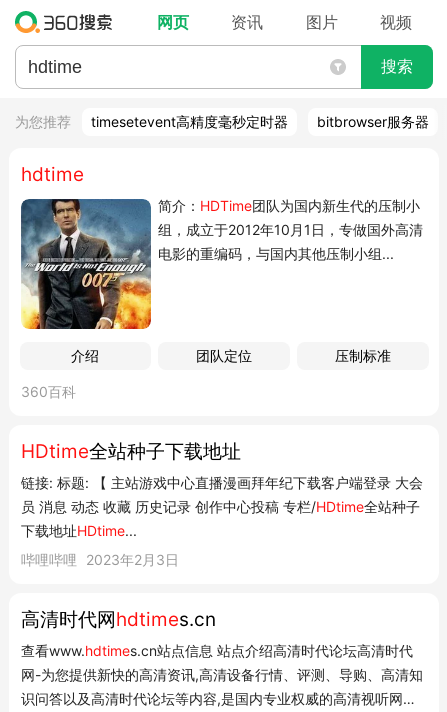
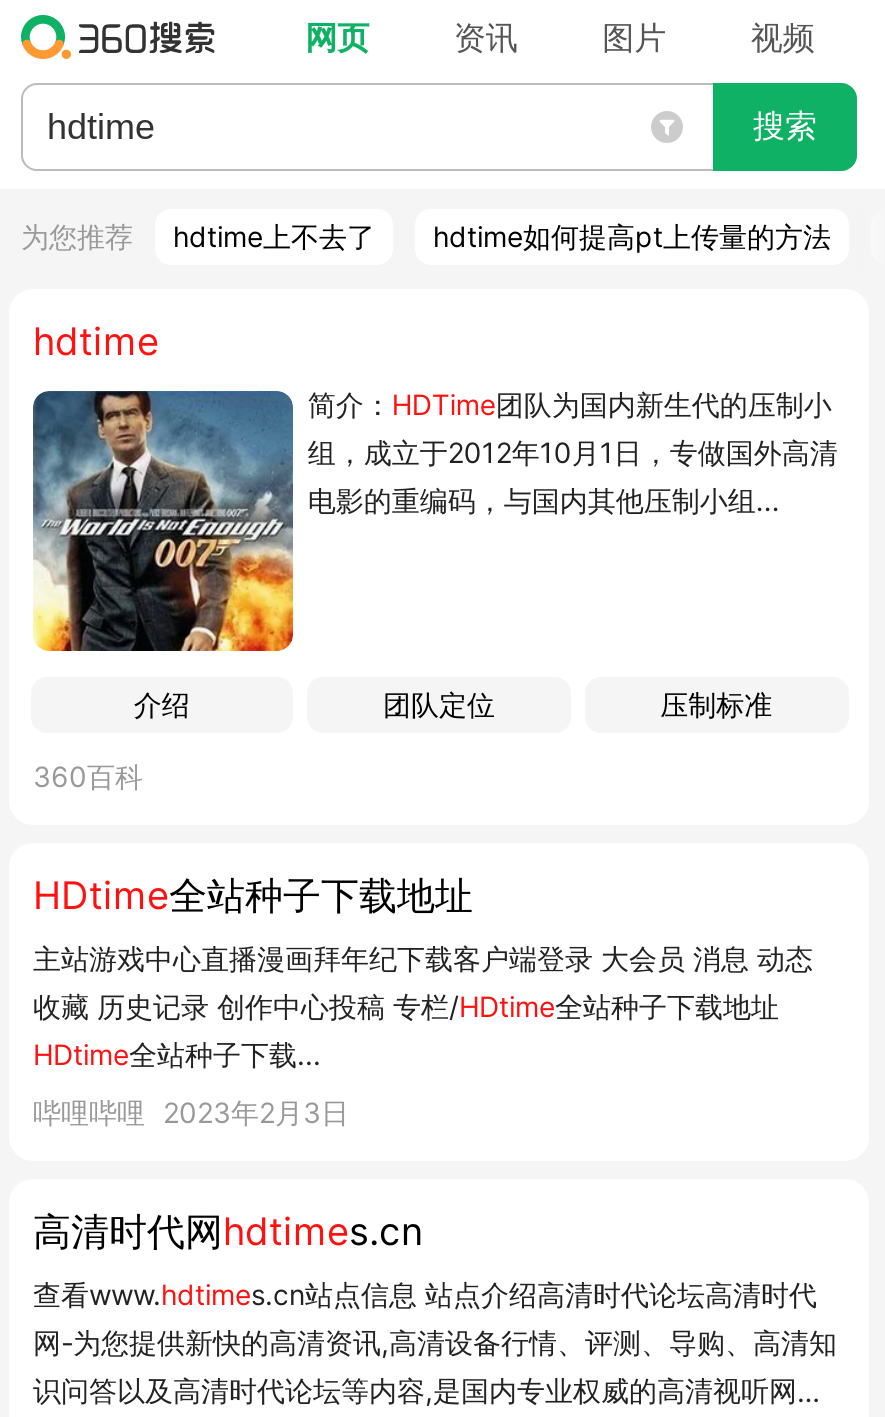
[91,113,429,130] timesetevent高精度毫秒定时器 | bitbrowser服务器 -> [173,219,831,253] hdtime上不去了 | hdtime如何提高pt上传量的方法
[21,474,423,539] 链接: 标题: 【 主站游戏中心直播漫画拜年纪下载客户端登录 大会 | 员 消息 动态 收藏 历史记录 创作中心投稿 专栏/HDtime全站种子 | 下载地址HDtime... -> [33,942,813,1072] 主站游戏中心直播漫画拜年纪下载客户端登录 大会员 消息 动态 | 收藏 历史记录 创作中心投稿 专栏/HDtime全站种子下载地址 | HDtime全站种子下载...

